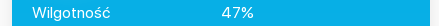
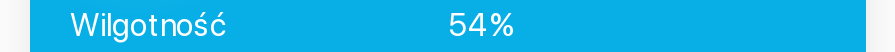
[221,3,254,22] 47% -> [448,6,516,44] 54%

